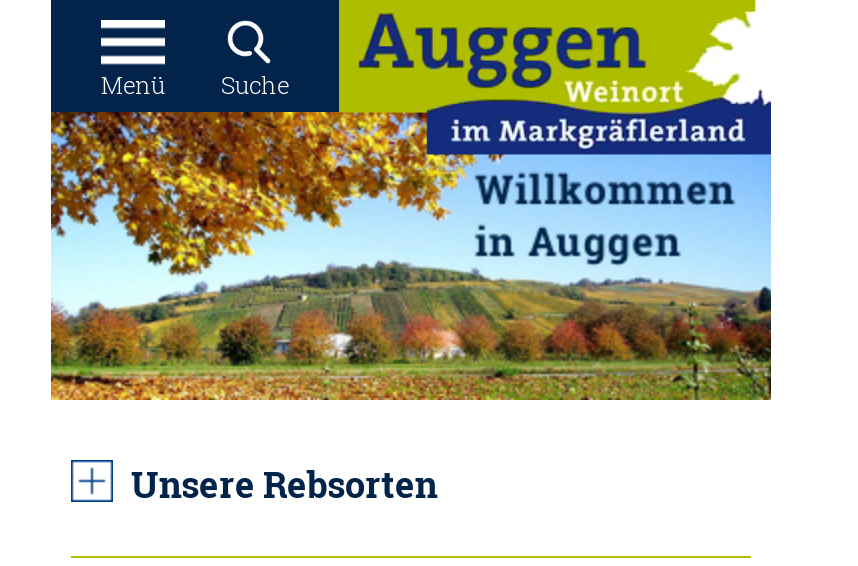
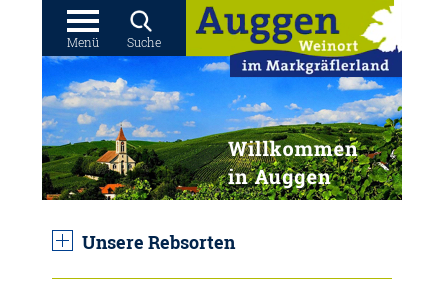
[49,110,773,402] [image] -> [41,55,403,201] [image]

